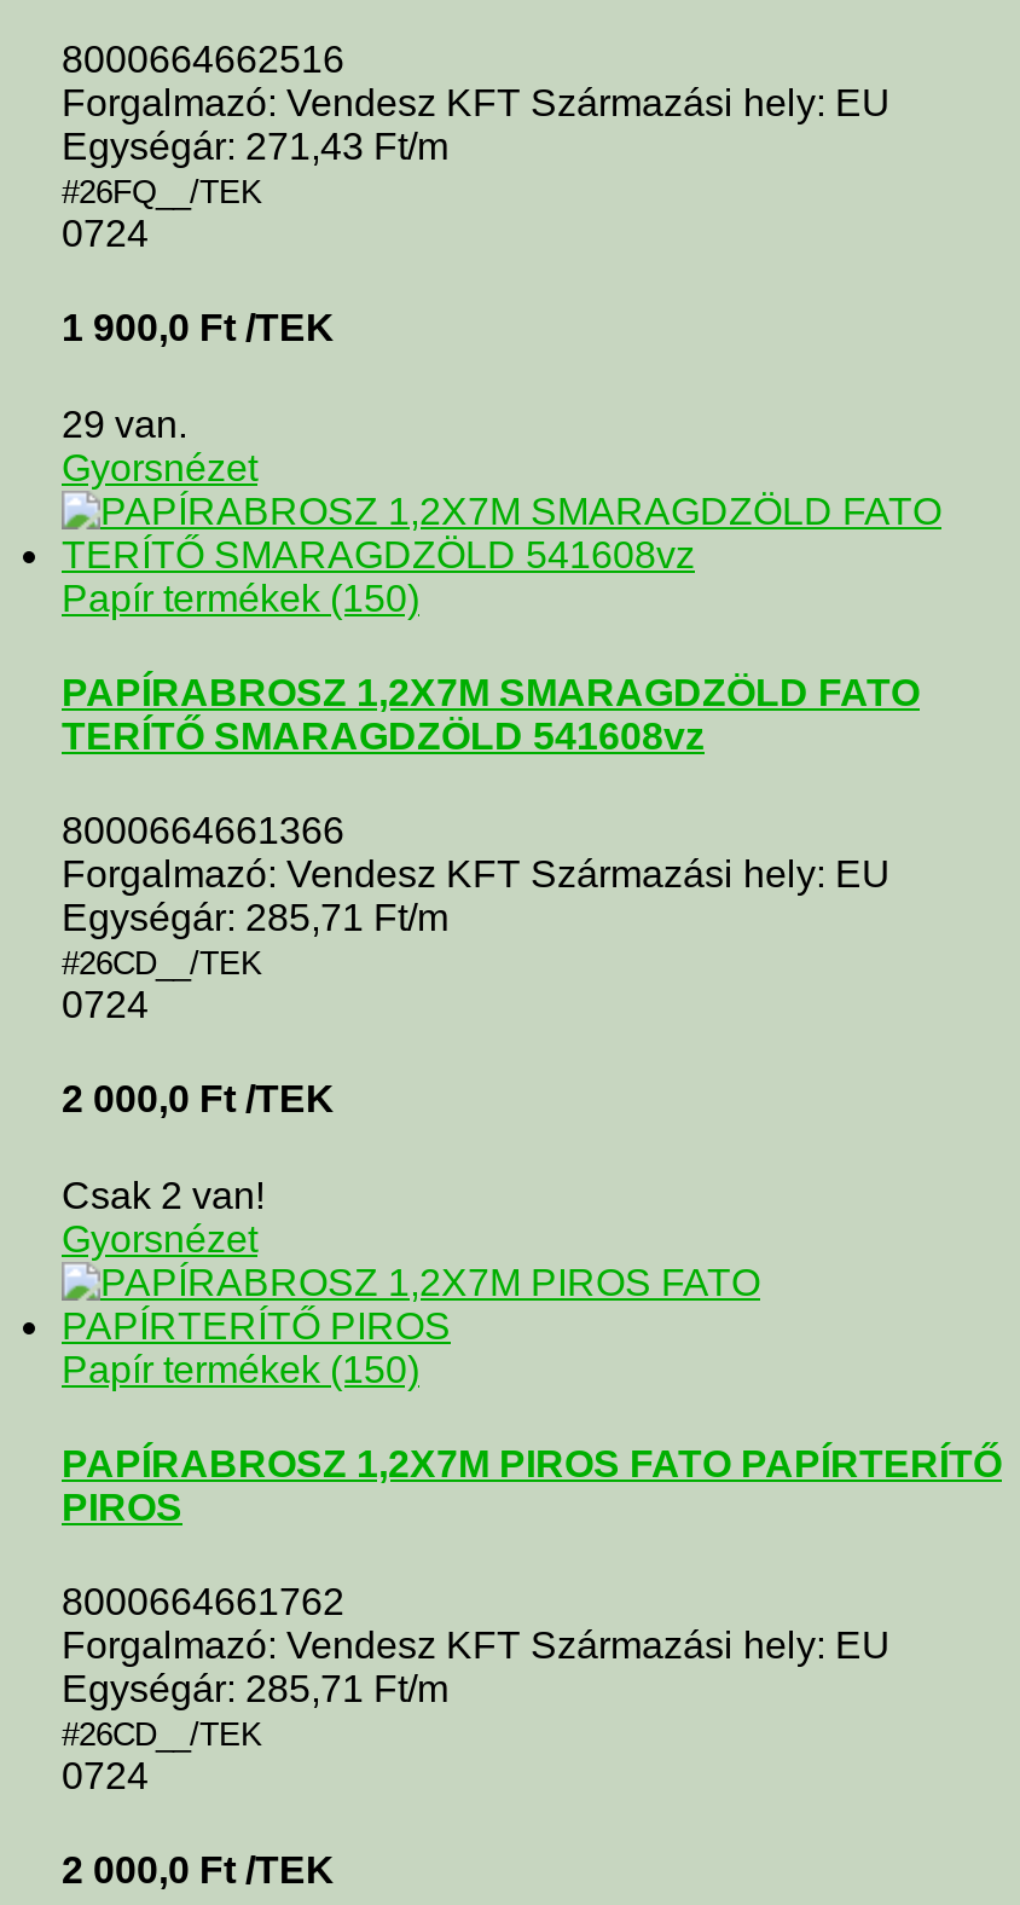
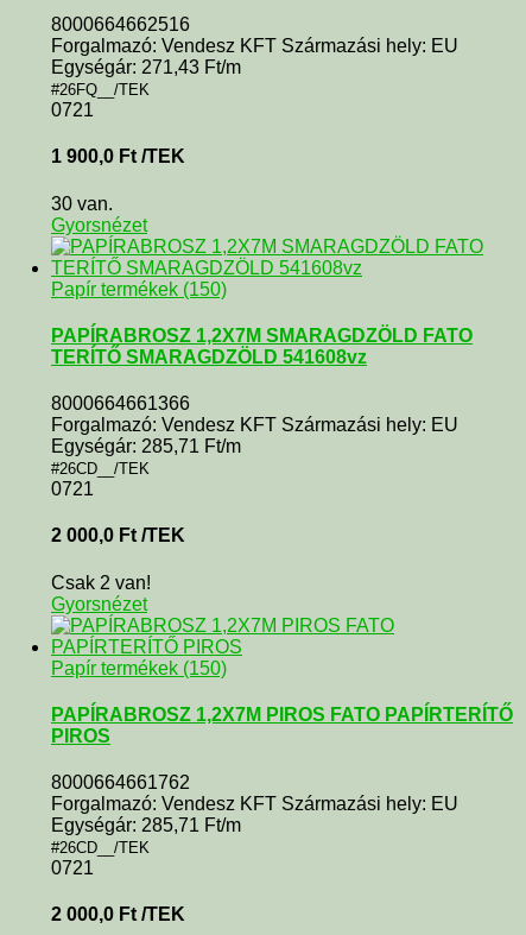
[62,213,149,254] 0724 -> [51,100,94,120] 0721
[62,403,187,444] 29 van. -> [51,193,113,213] 30 van.
[62,984,149,1025] 0724 -> [51,479,94,499] 0721
[62,1756,149,1797] 0724 -> [51,858,94,878] 0721

